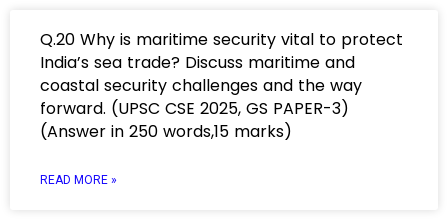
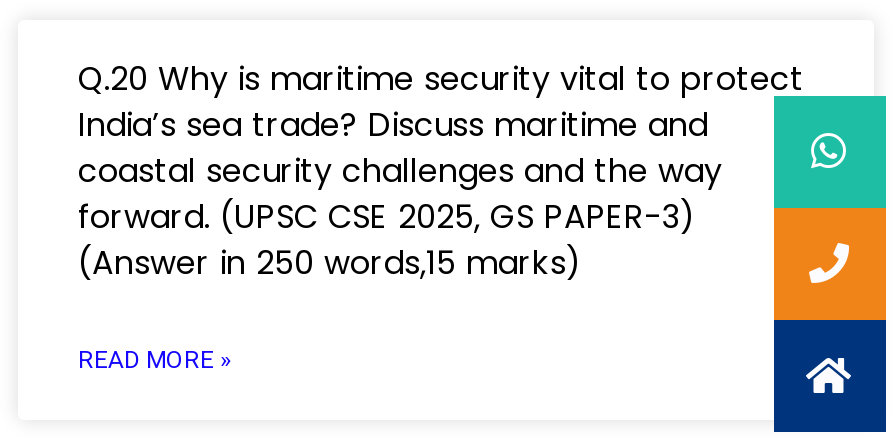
none -> [772,94,888,434] [image]

